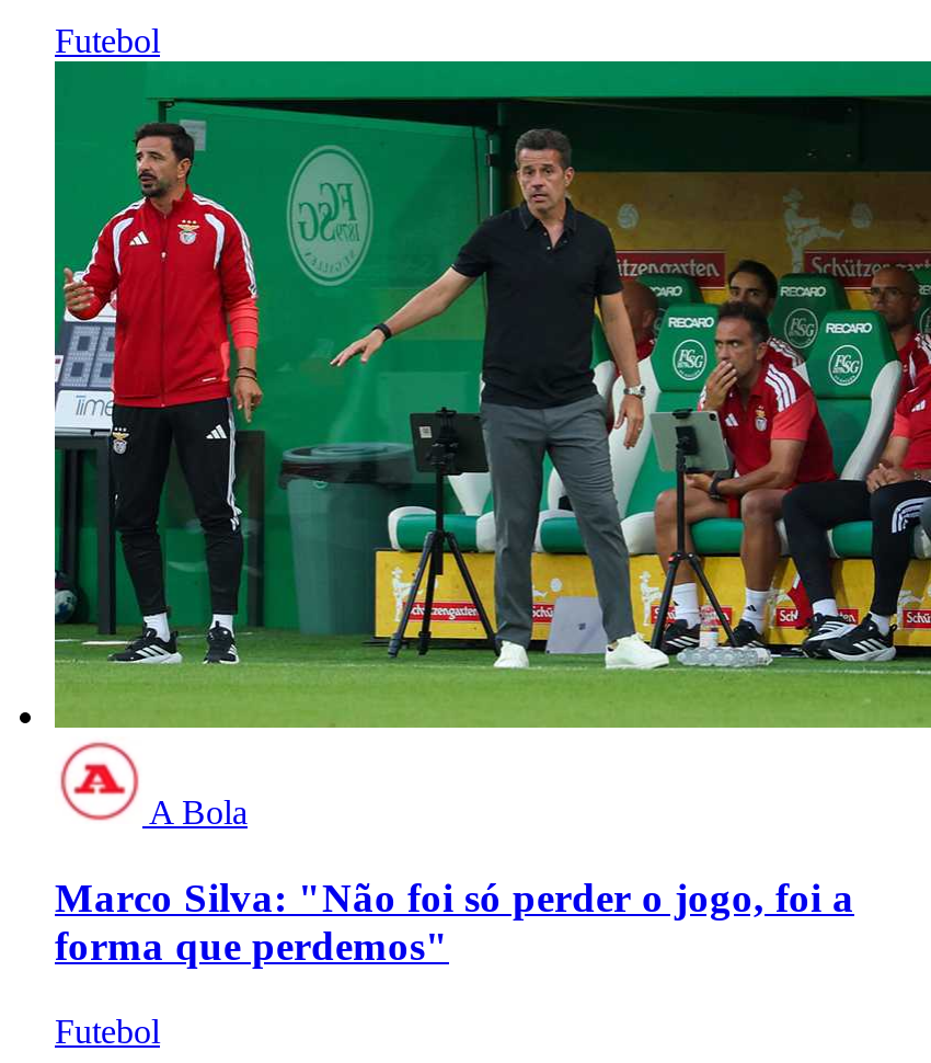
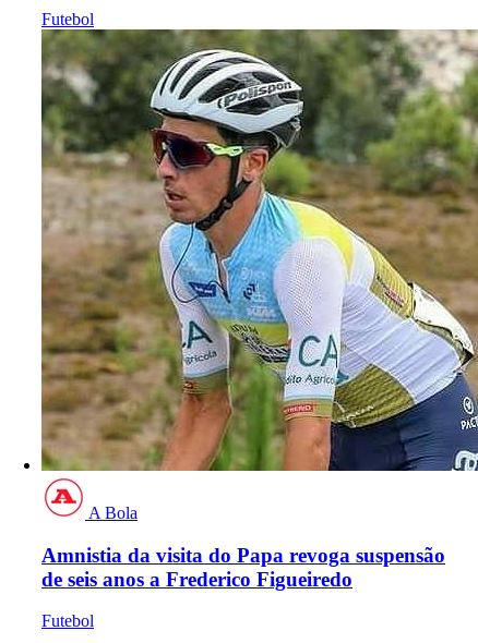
[53,58,924,729] [image] -> [40,28,475,472] [image]
[55,875,854,969] Marco Silva: "Não foi só perder o jogo, foi a | forma que perdemos" -> [41,544,445,590] Amnistia da visita do Papa revoga suspensão | de seis anos a Frederico Figueiredo

